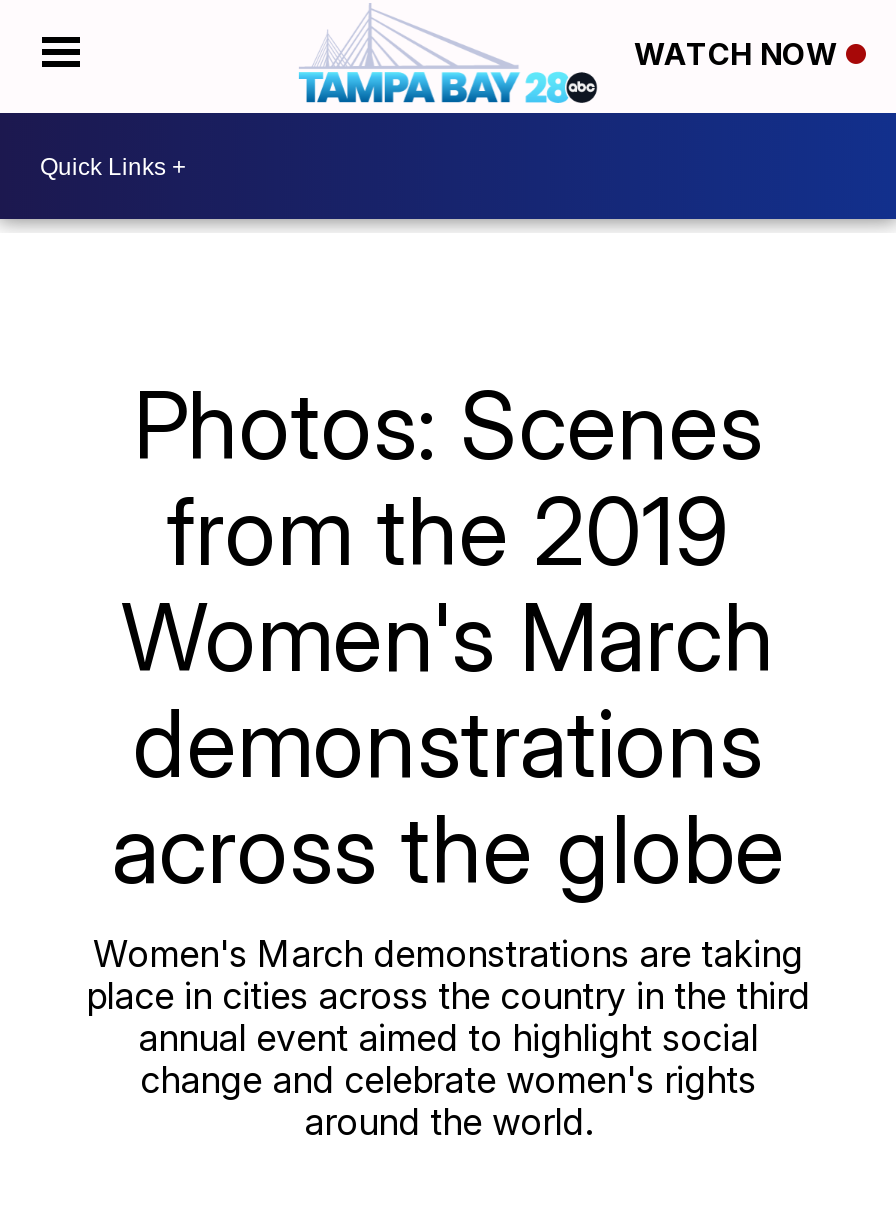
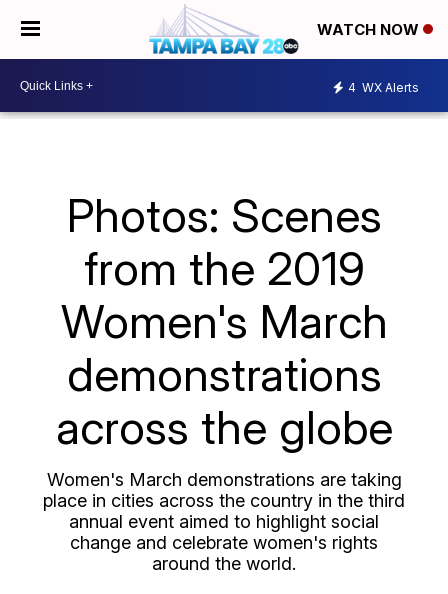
none -> [348,79,419,94] 4 WX Alerts

